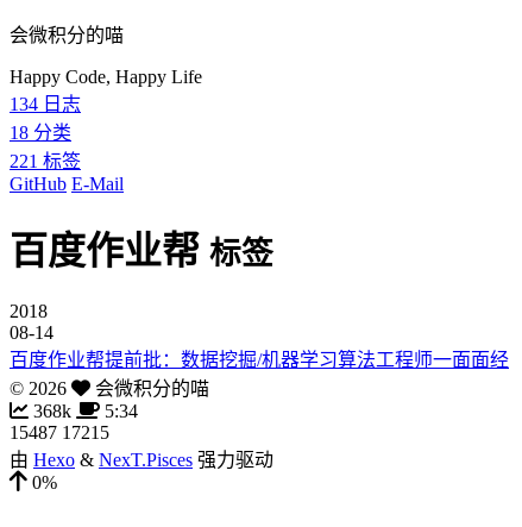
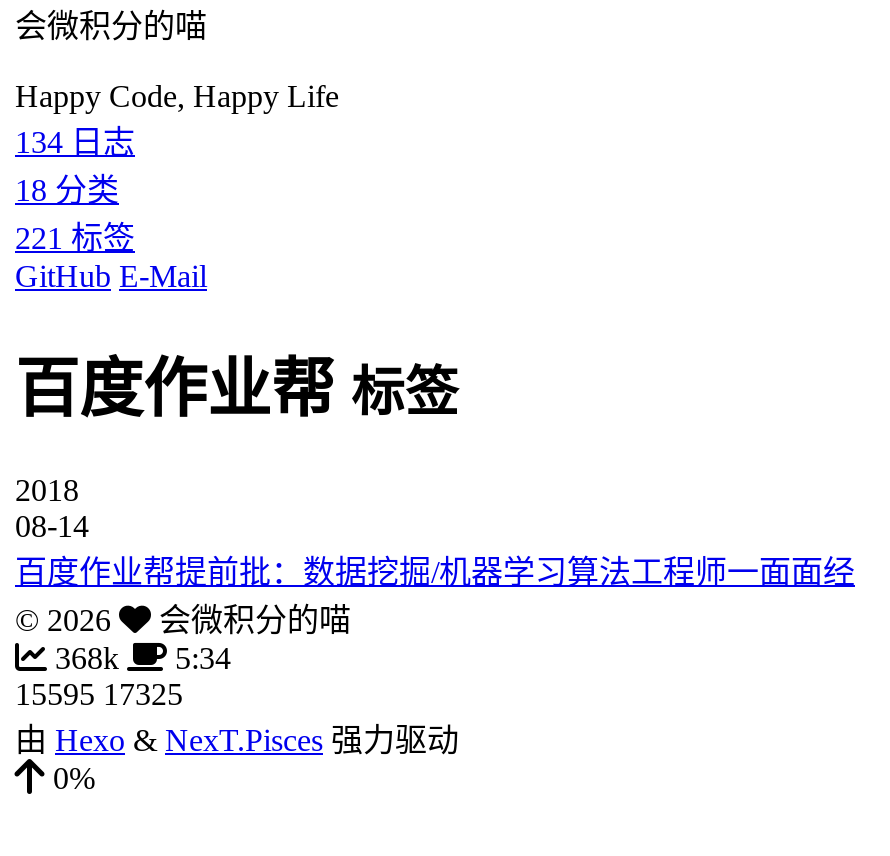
[10,422,109,442] 15487 17215 -> [15,677,183,711] 15595 17325

